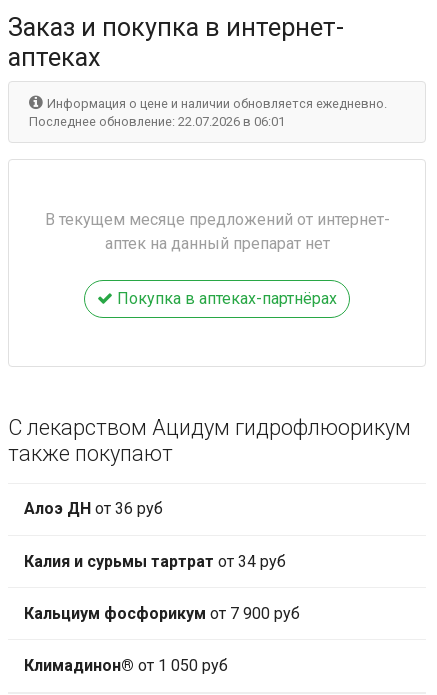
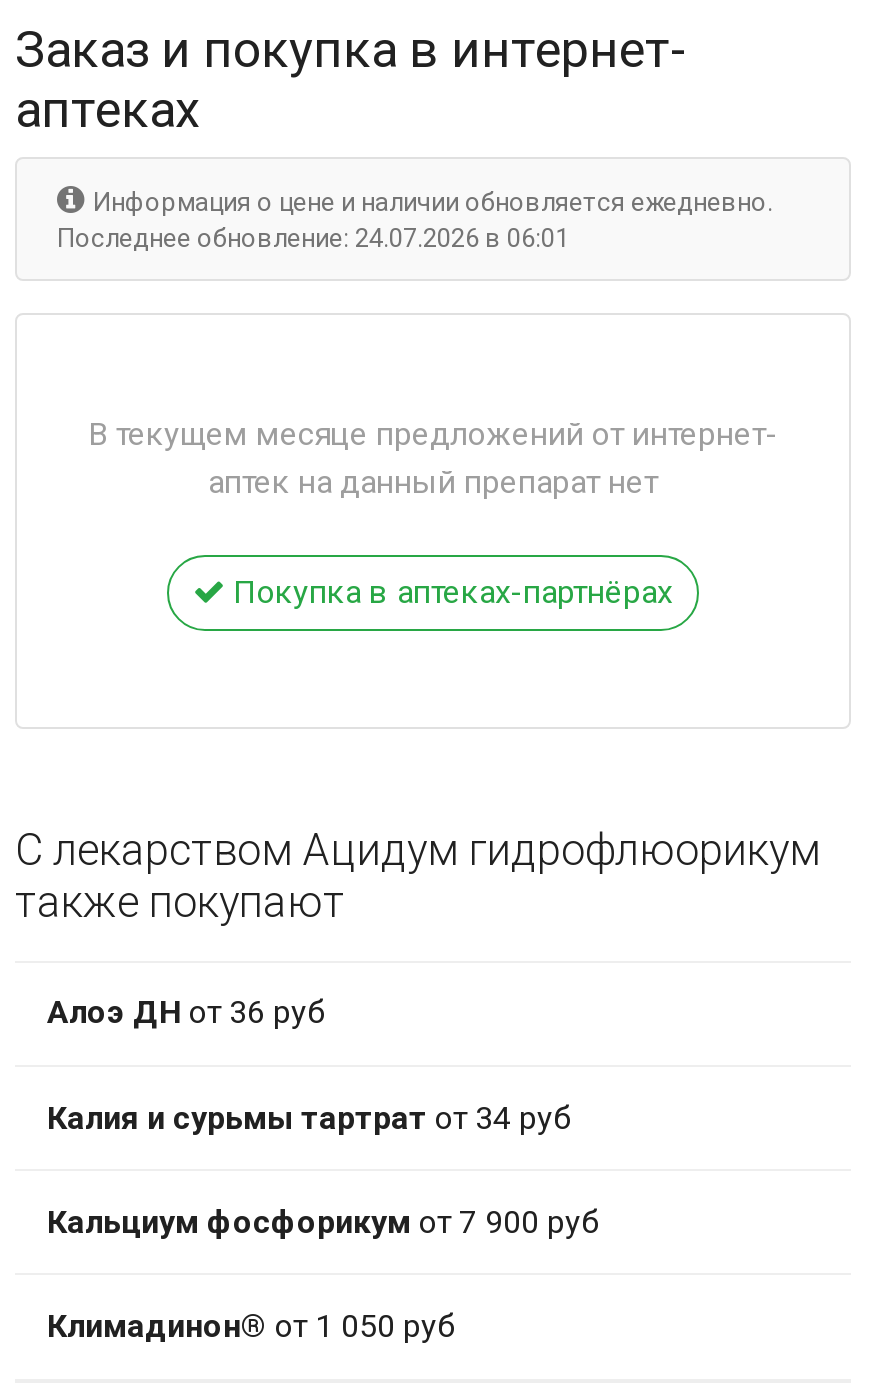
[29,114,285,129] Последнее обновление: 22.07.2026 в 06:01 -> [57,223,569,253] Последнее обновление: 24.07.2026 в 06:01

